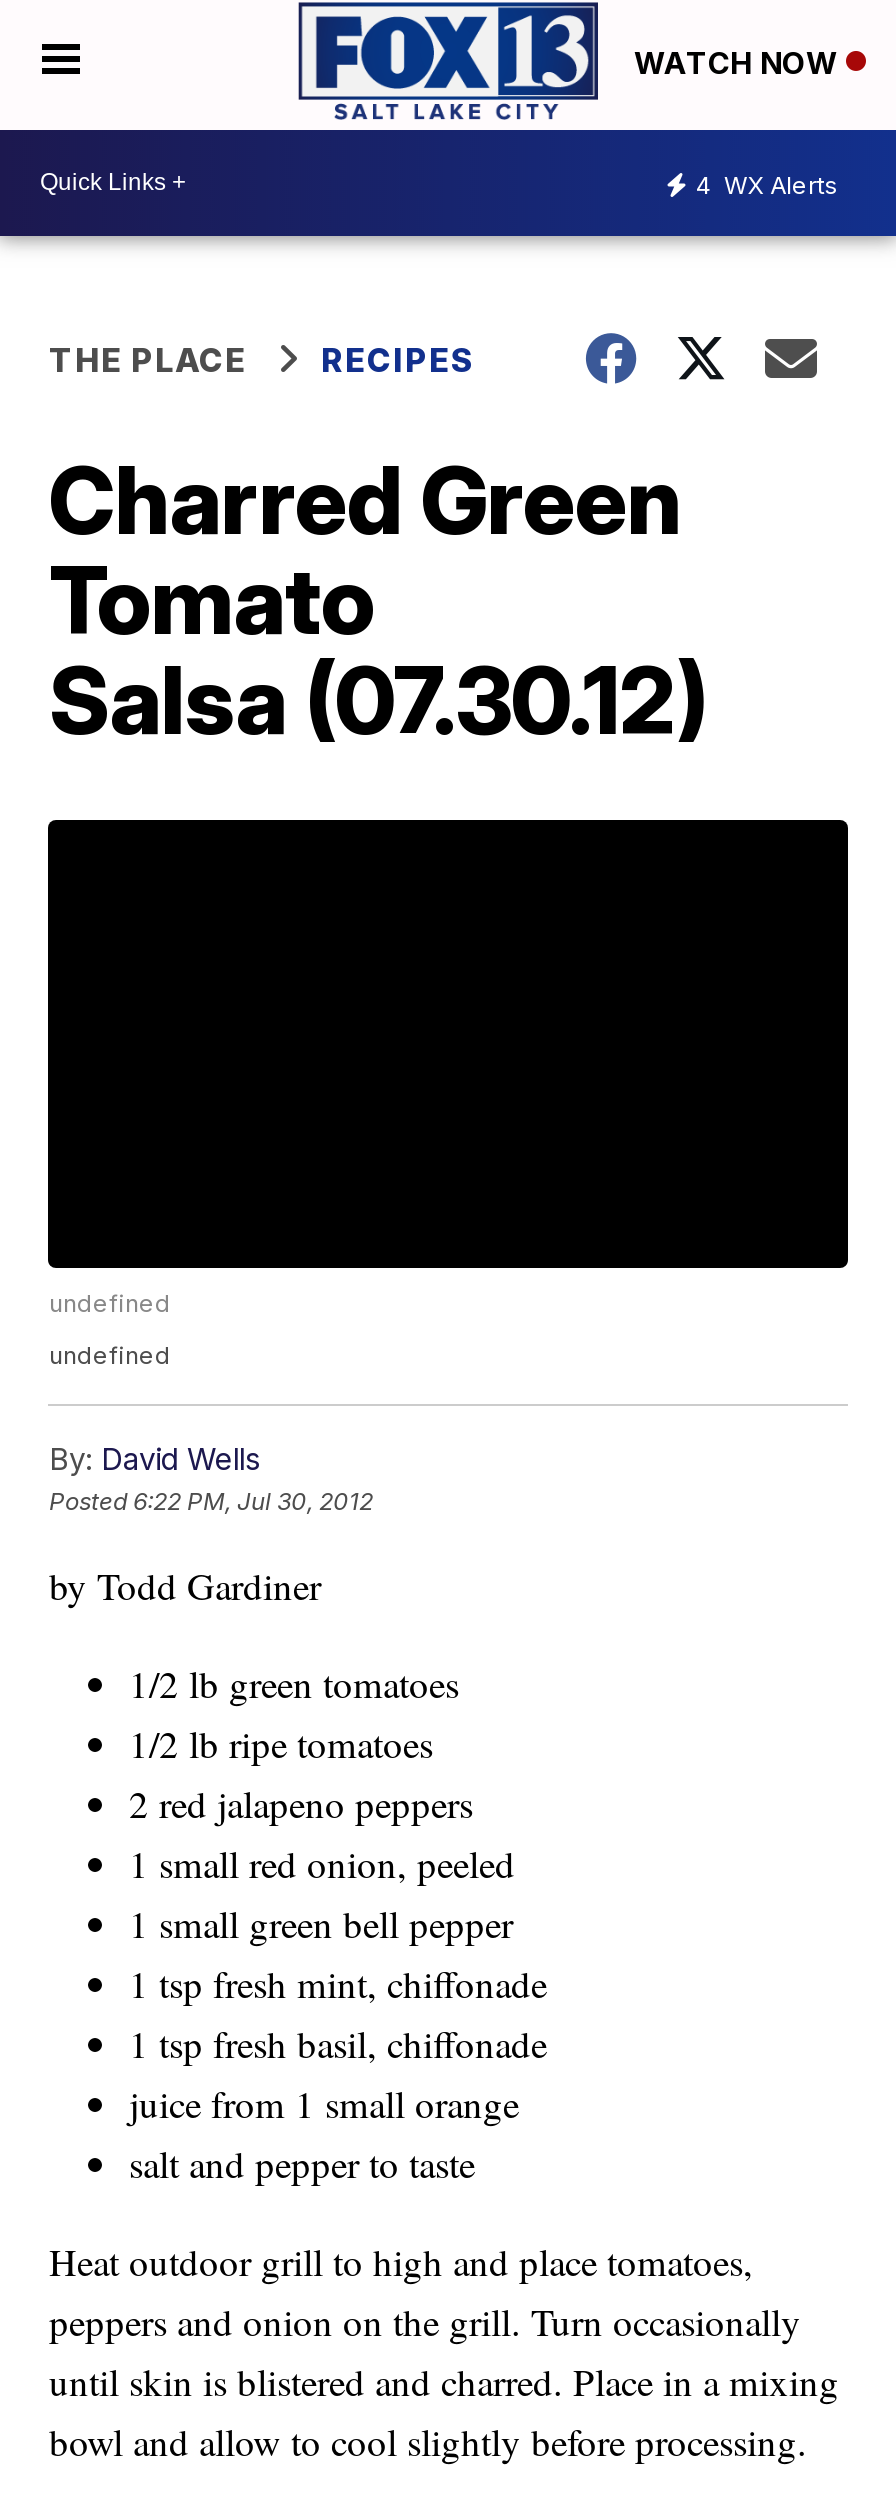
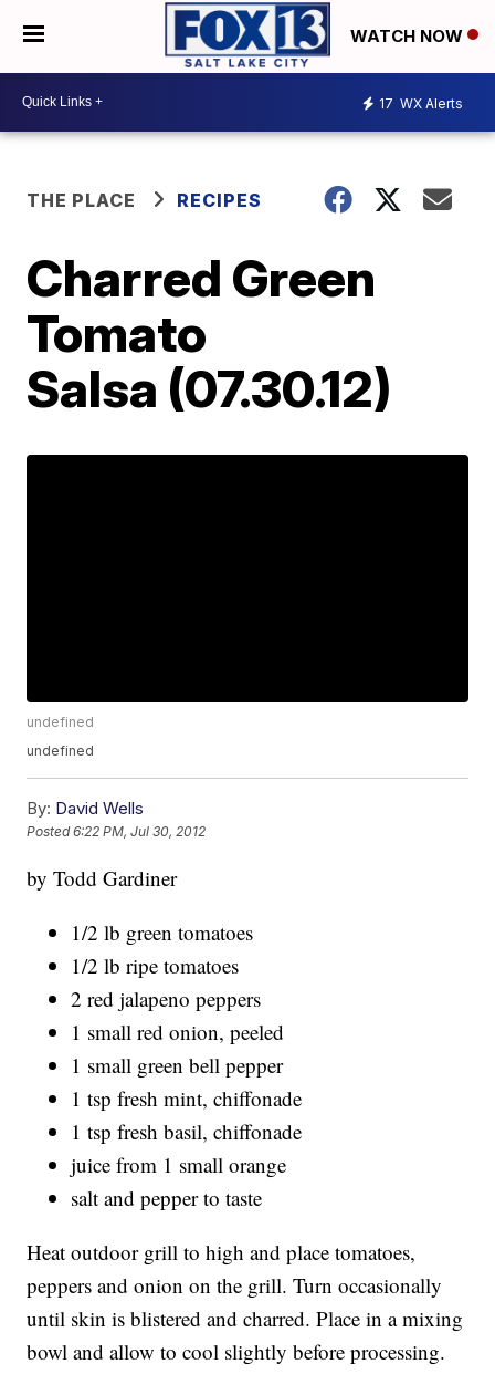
[696,170,838,200] 4 WX Alerts -> [379,95,463,112] 17 WX Alerts

